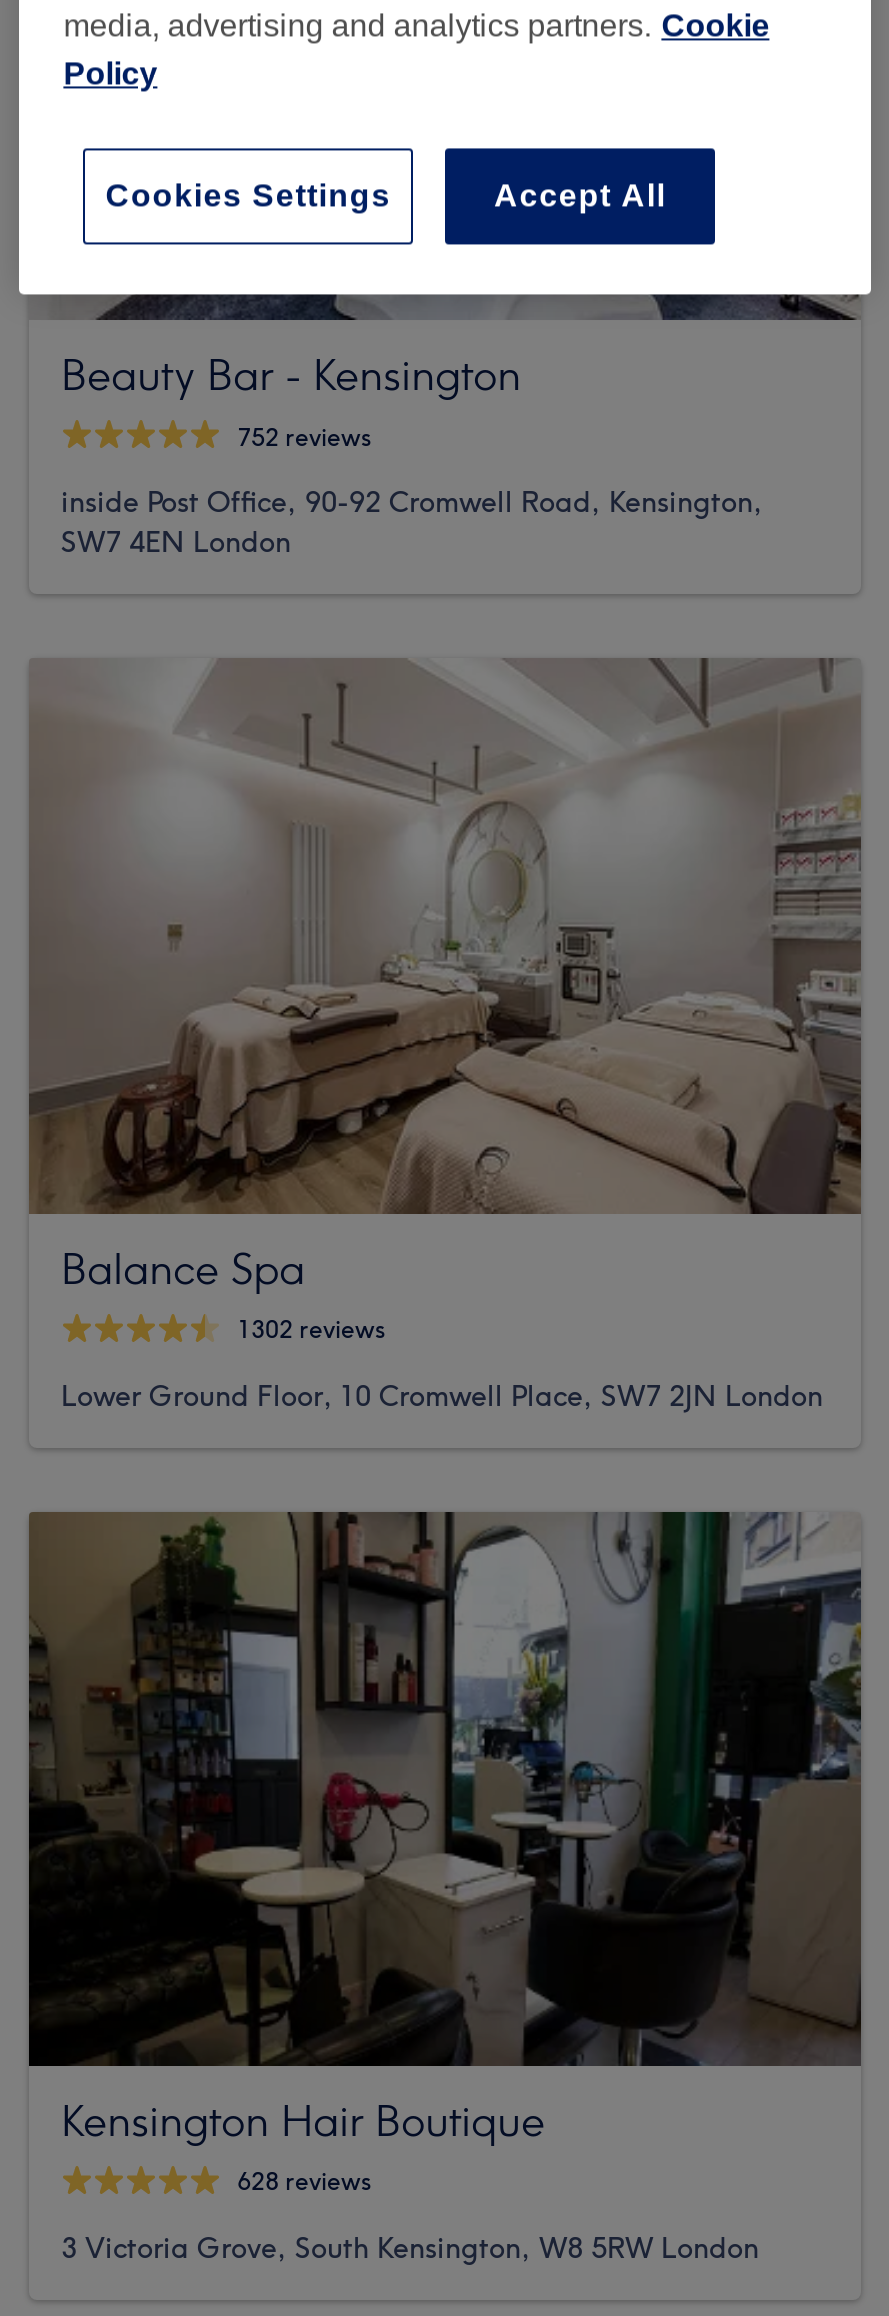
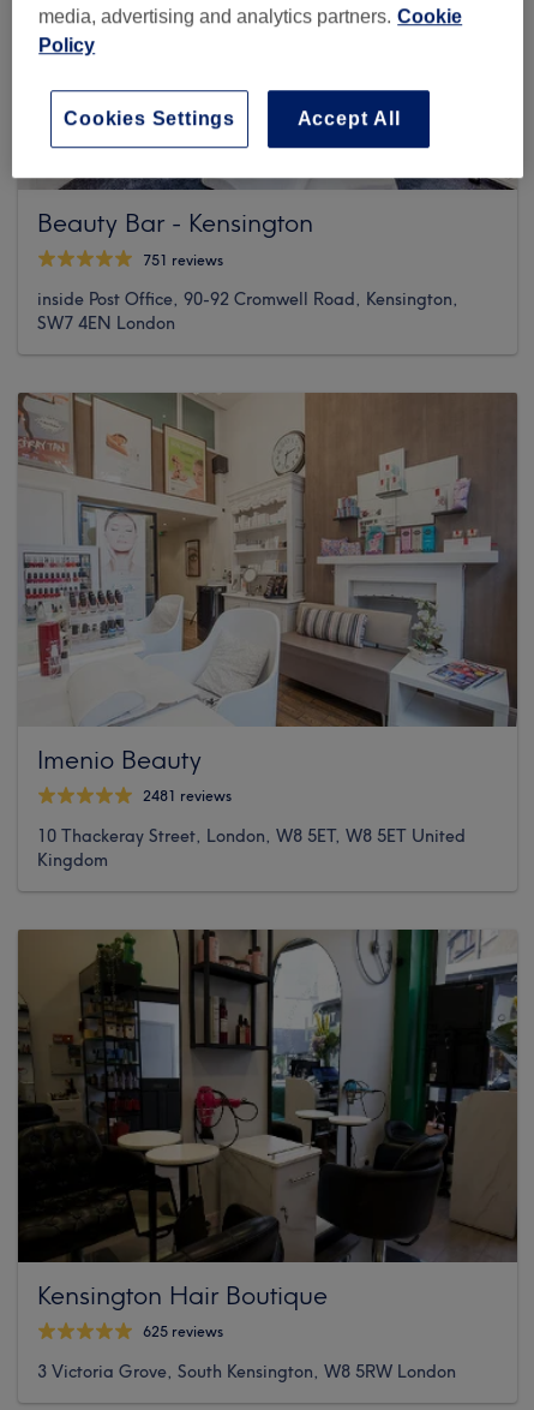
[237,422,371,452] 752 reviews -> [143,251,223,269] 751 reviews
[29,660,859,1344] [image] | Balance Spa | 1302 reviews -> [18,393,517,805] [image] | Imenio Beauty | 2481 reviews
[61,1377,823,1413] Lower Ground Floor, 10 Cromwell Place, SW7 2JN London -> [37,825,466,870] 10 Thackeray Street, London, W8 5ET, W8 5ET United | Kingdom
[237,2167,371,2197] 628 reviews -> [143,1323,223,1341] 625 reviews

